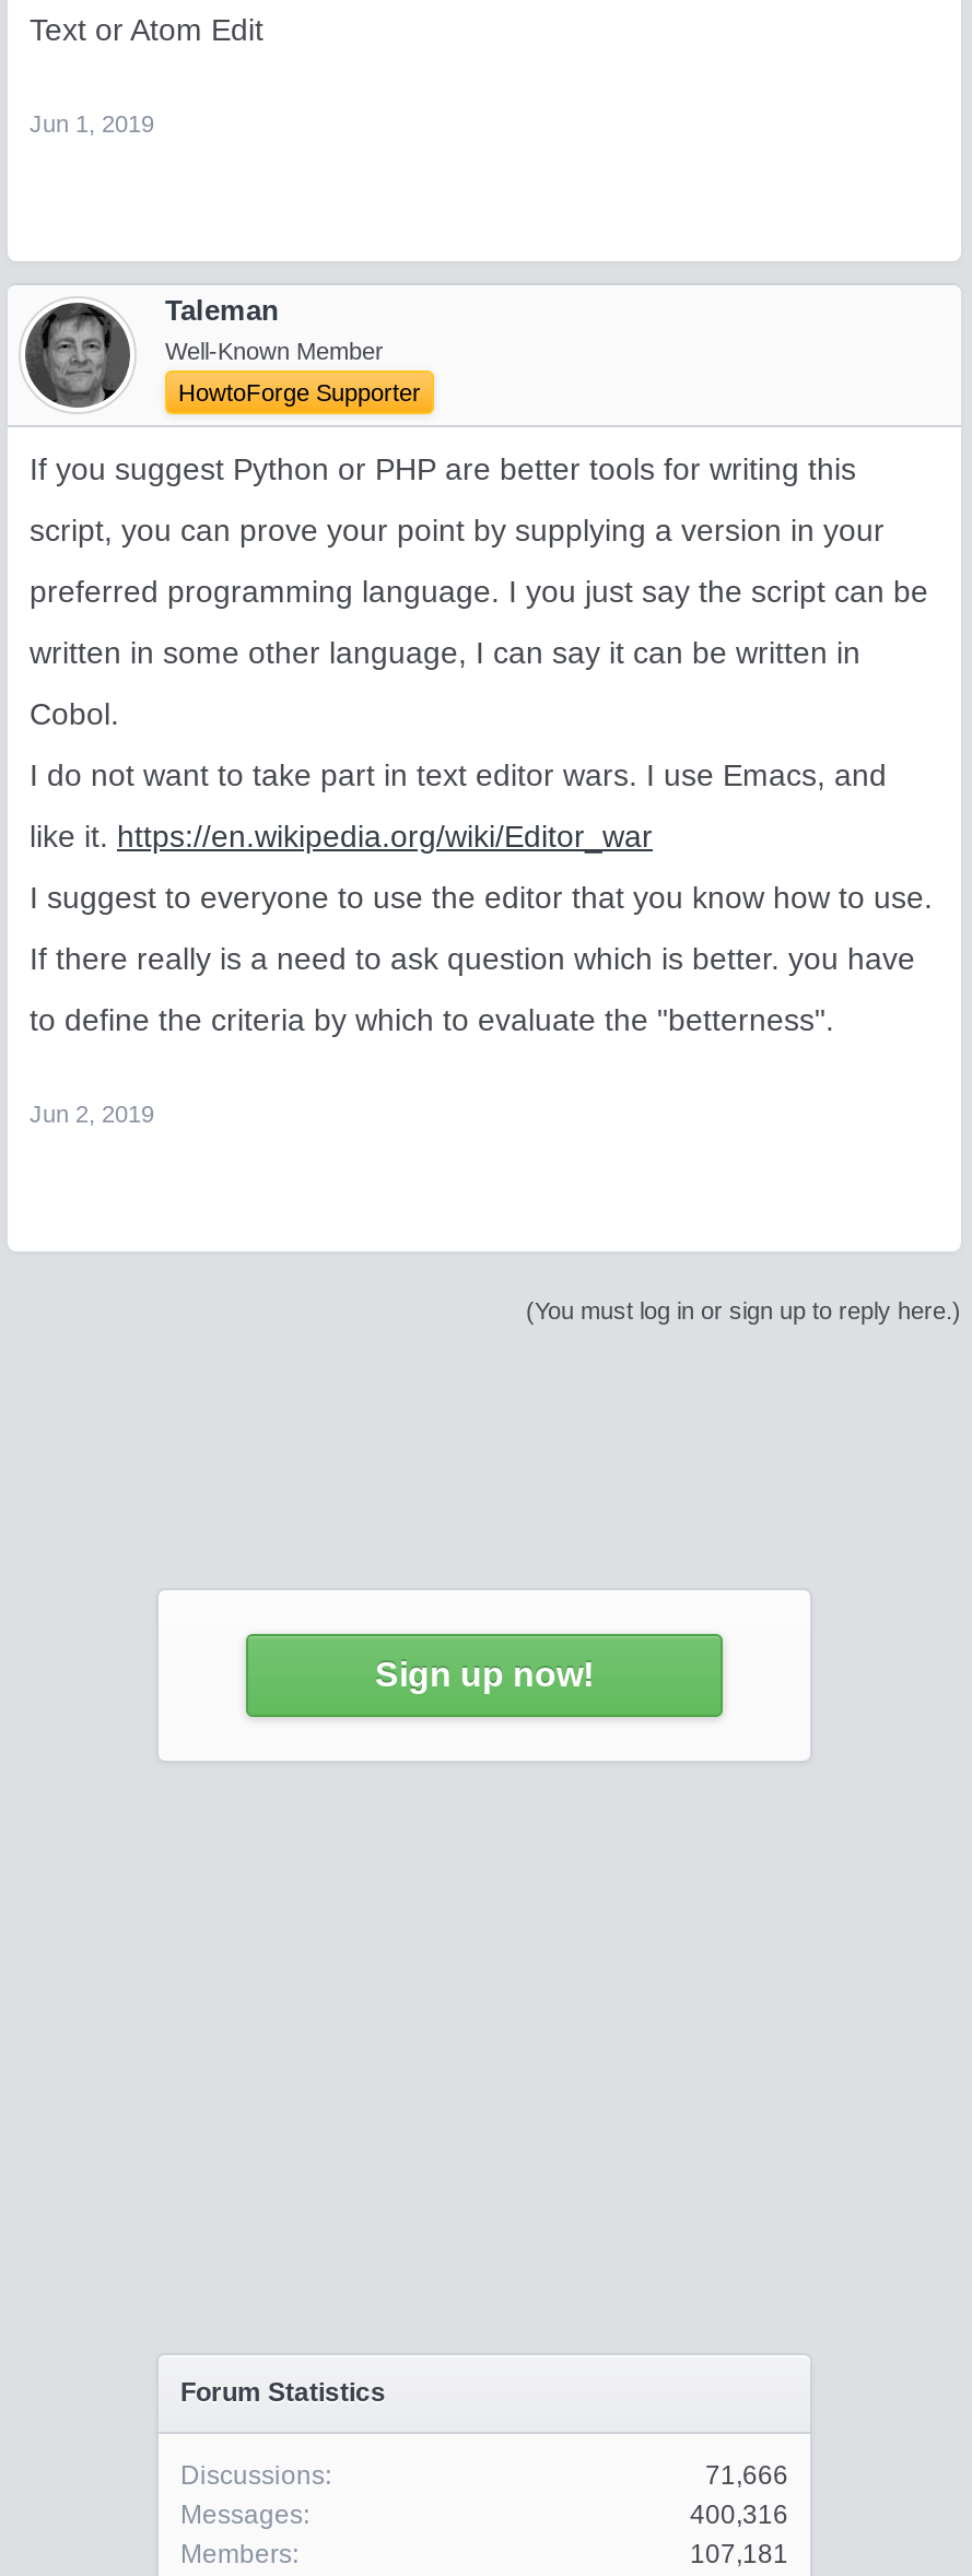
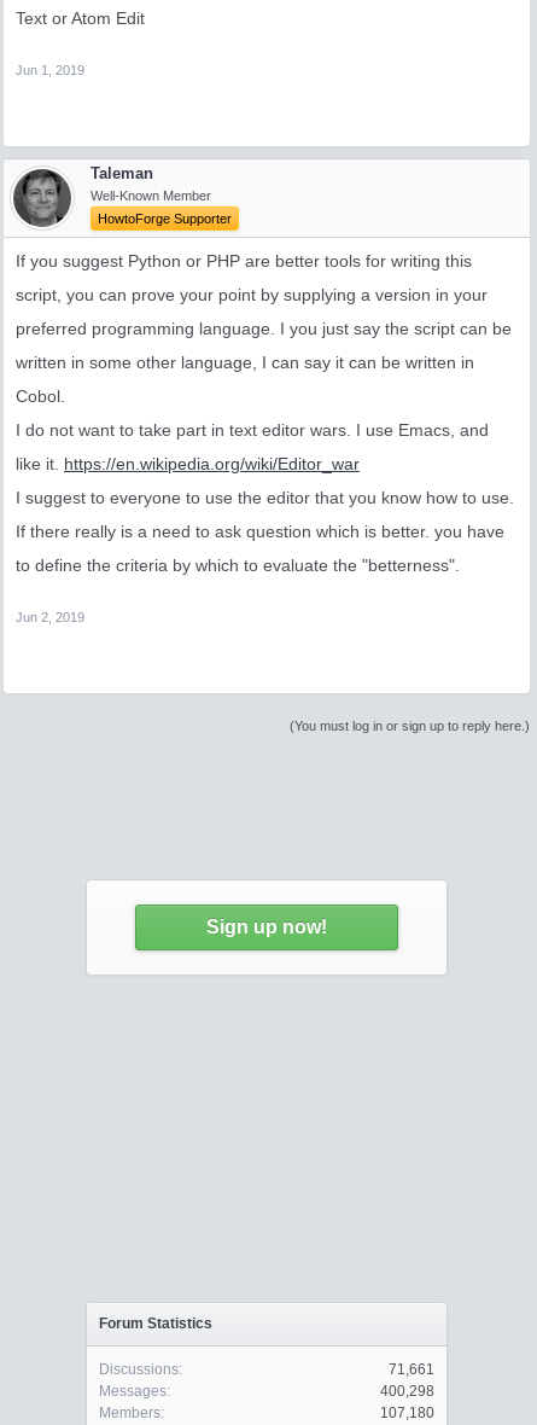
[705,2460,788,2491] 71,666 -> [389,1361,434,1378] 71,661
[690,2499,788,2530] 400,316 -> [380,1383,434,1400] 400,298
[690,2539,788,2569] 107,181 -> [380,1404,434,1421] 107,180

